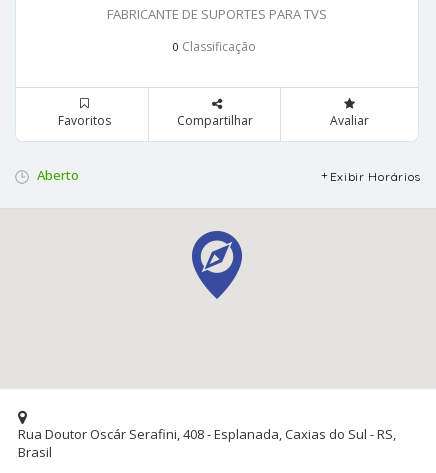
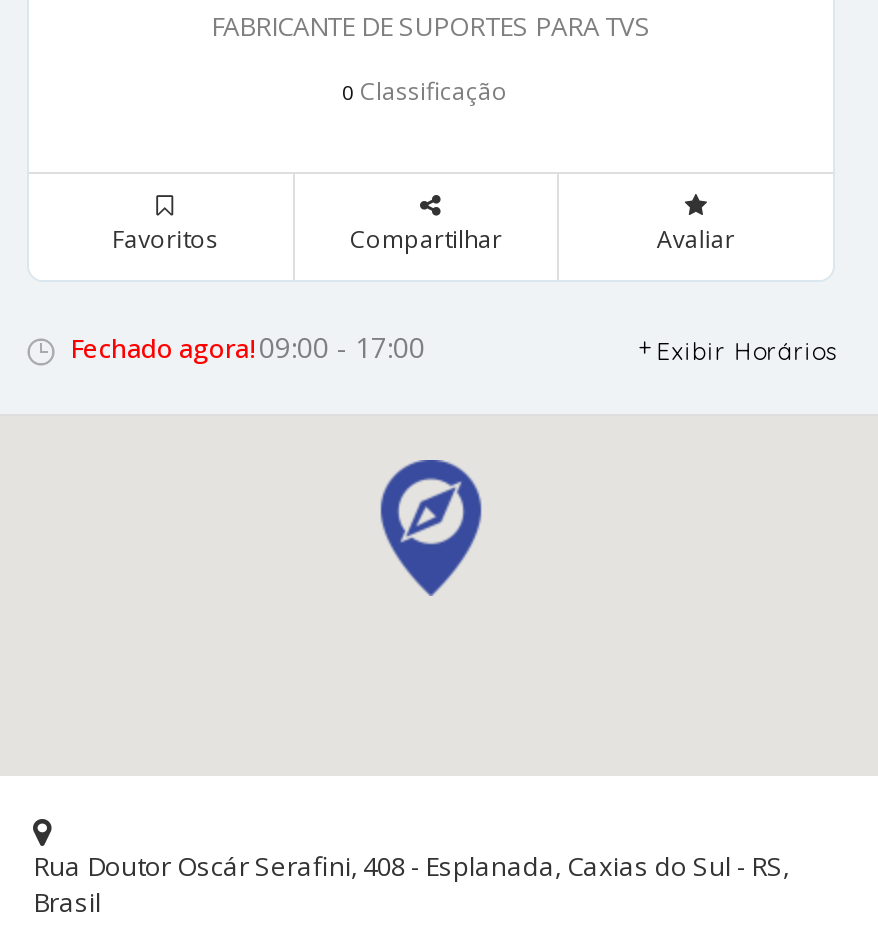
[37,166,79,184] Aberto -> [71,328,425,366] Fechado agora! 09:00 - 17:00

